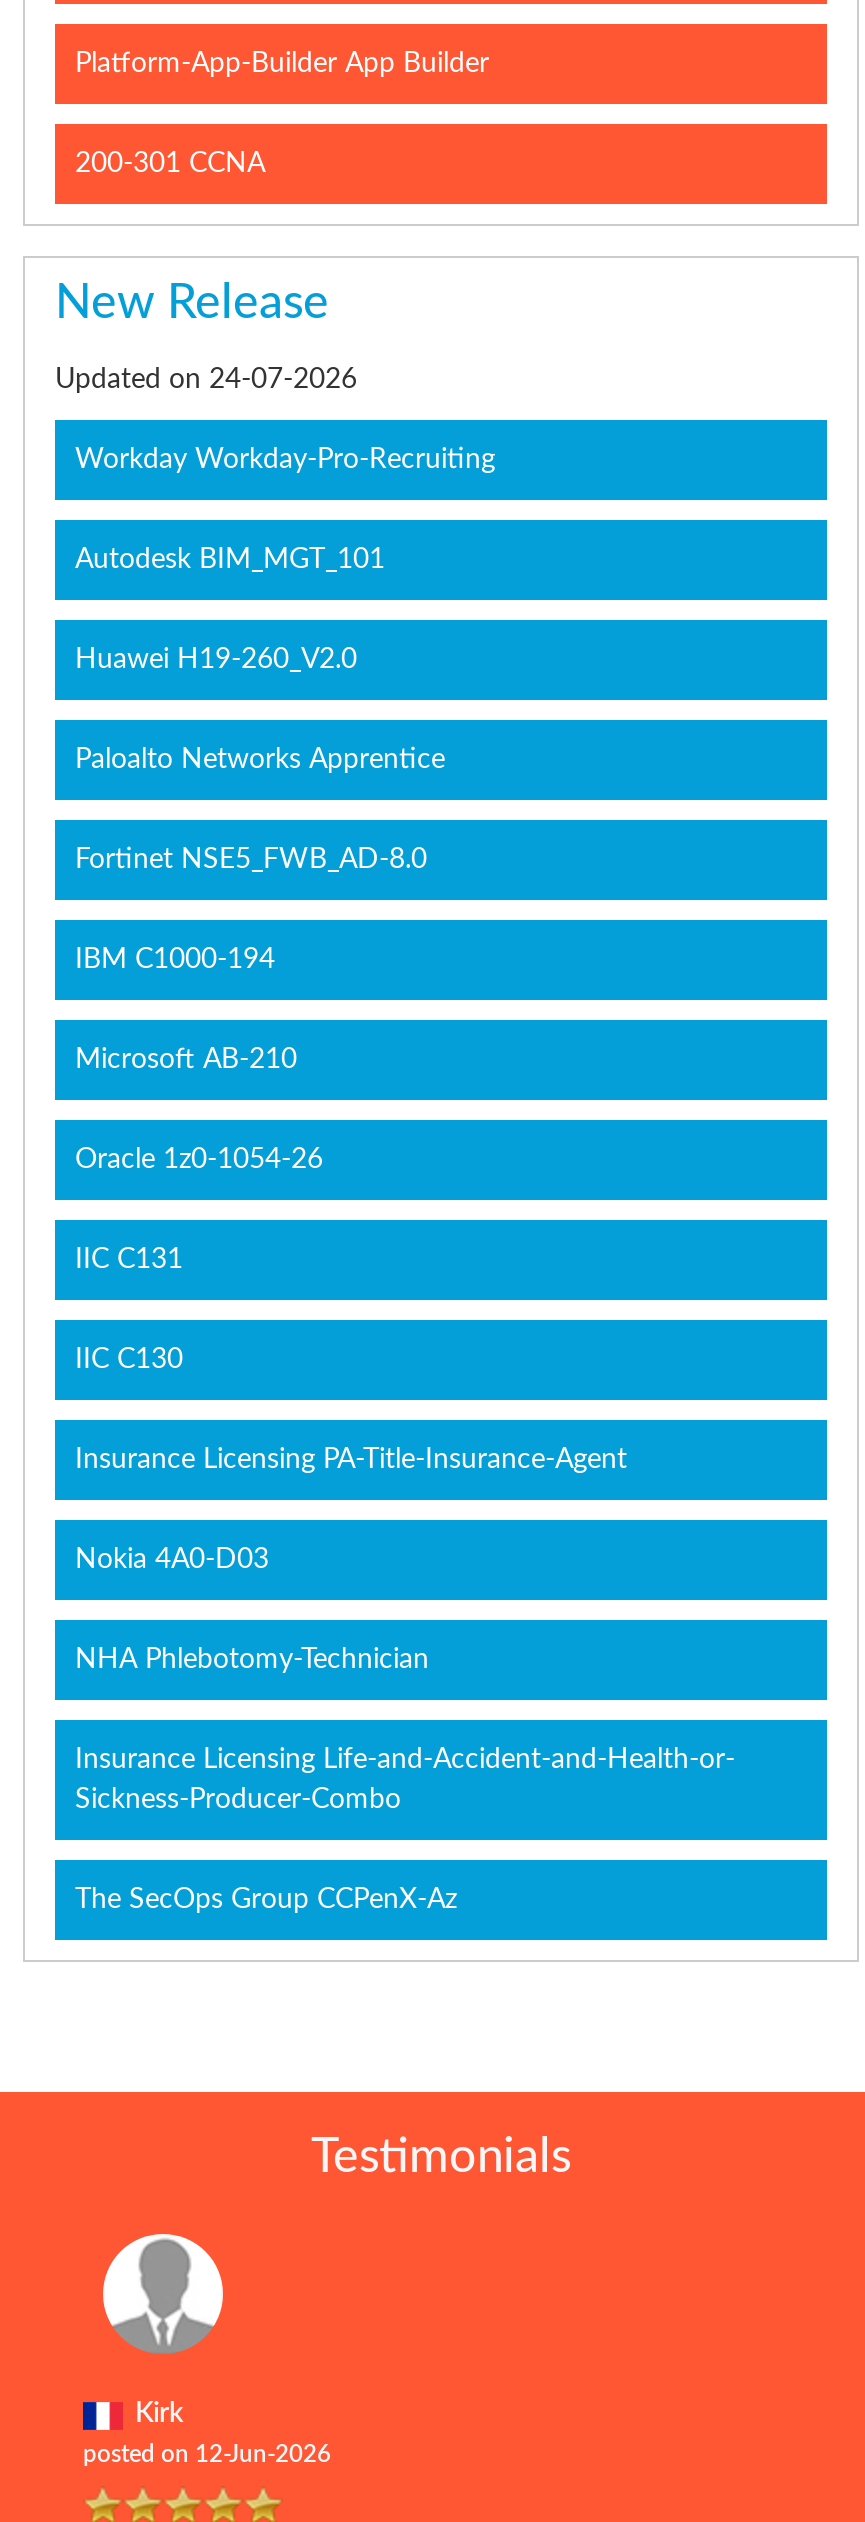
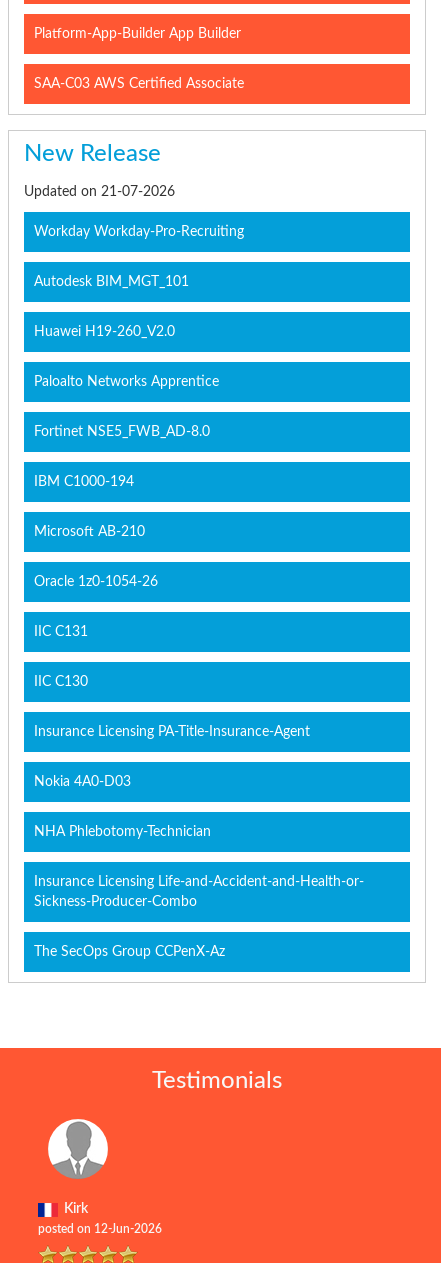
[75,151,265,179] 200-301 CCNA -> [34,77,244,91] SAA-C03 AWS Certified Associate
[55,367,357,395] Updated on 24-07-2026 -> [24,185,175,199] Updated on 21-07-2026

